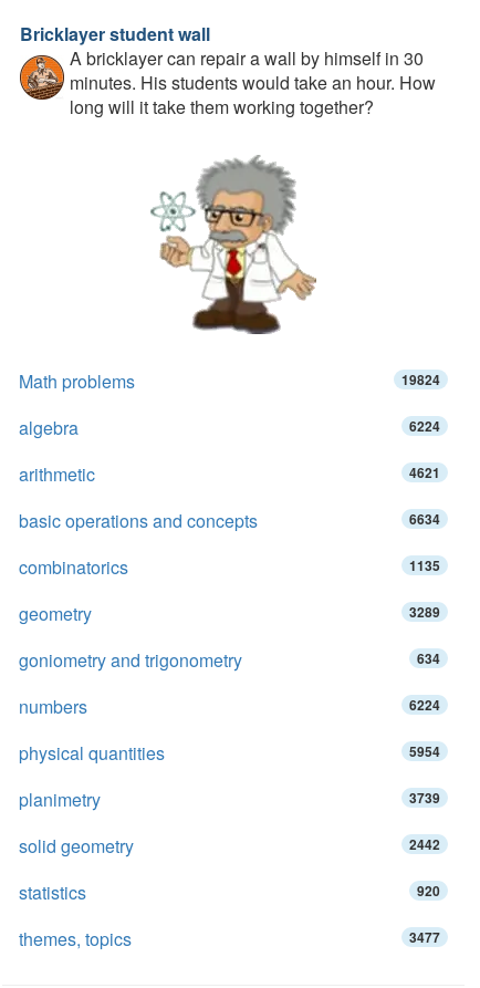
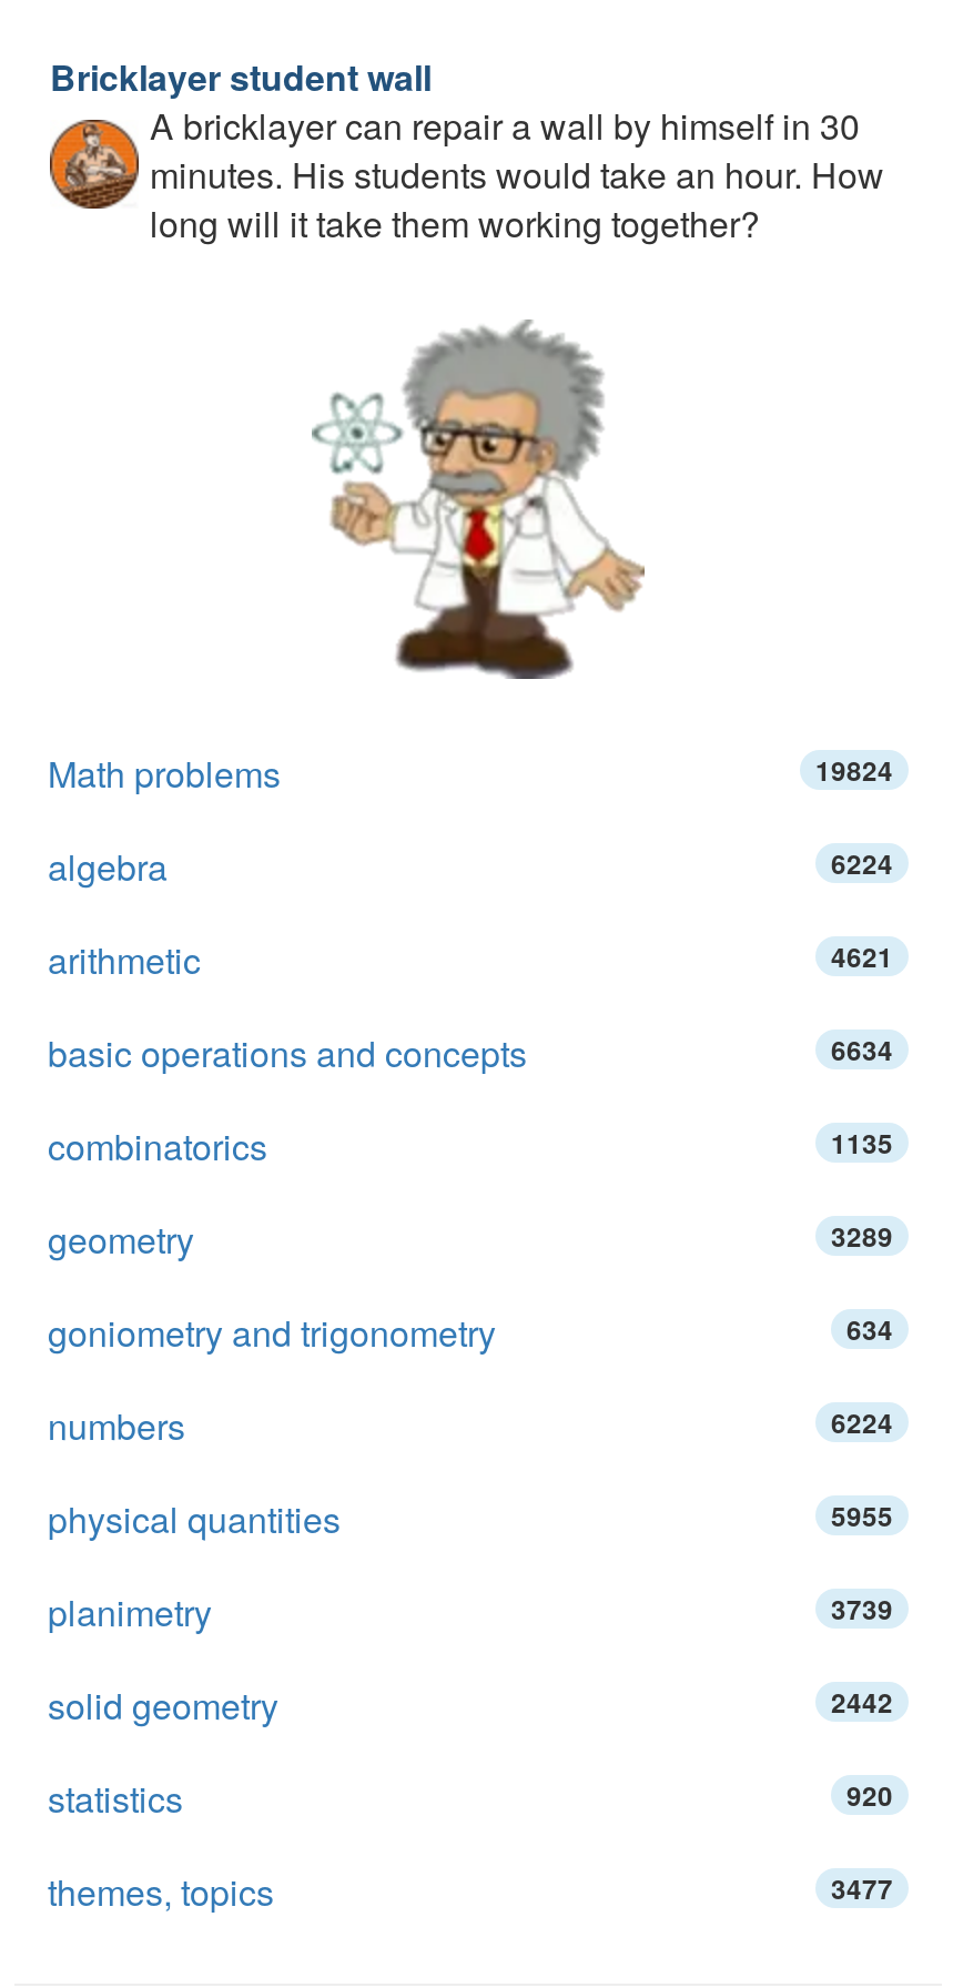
[409,741,440,761] 5954 -> [831,1495,893,1535] 5955

